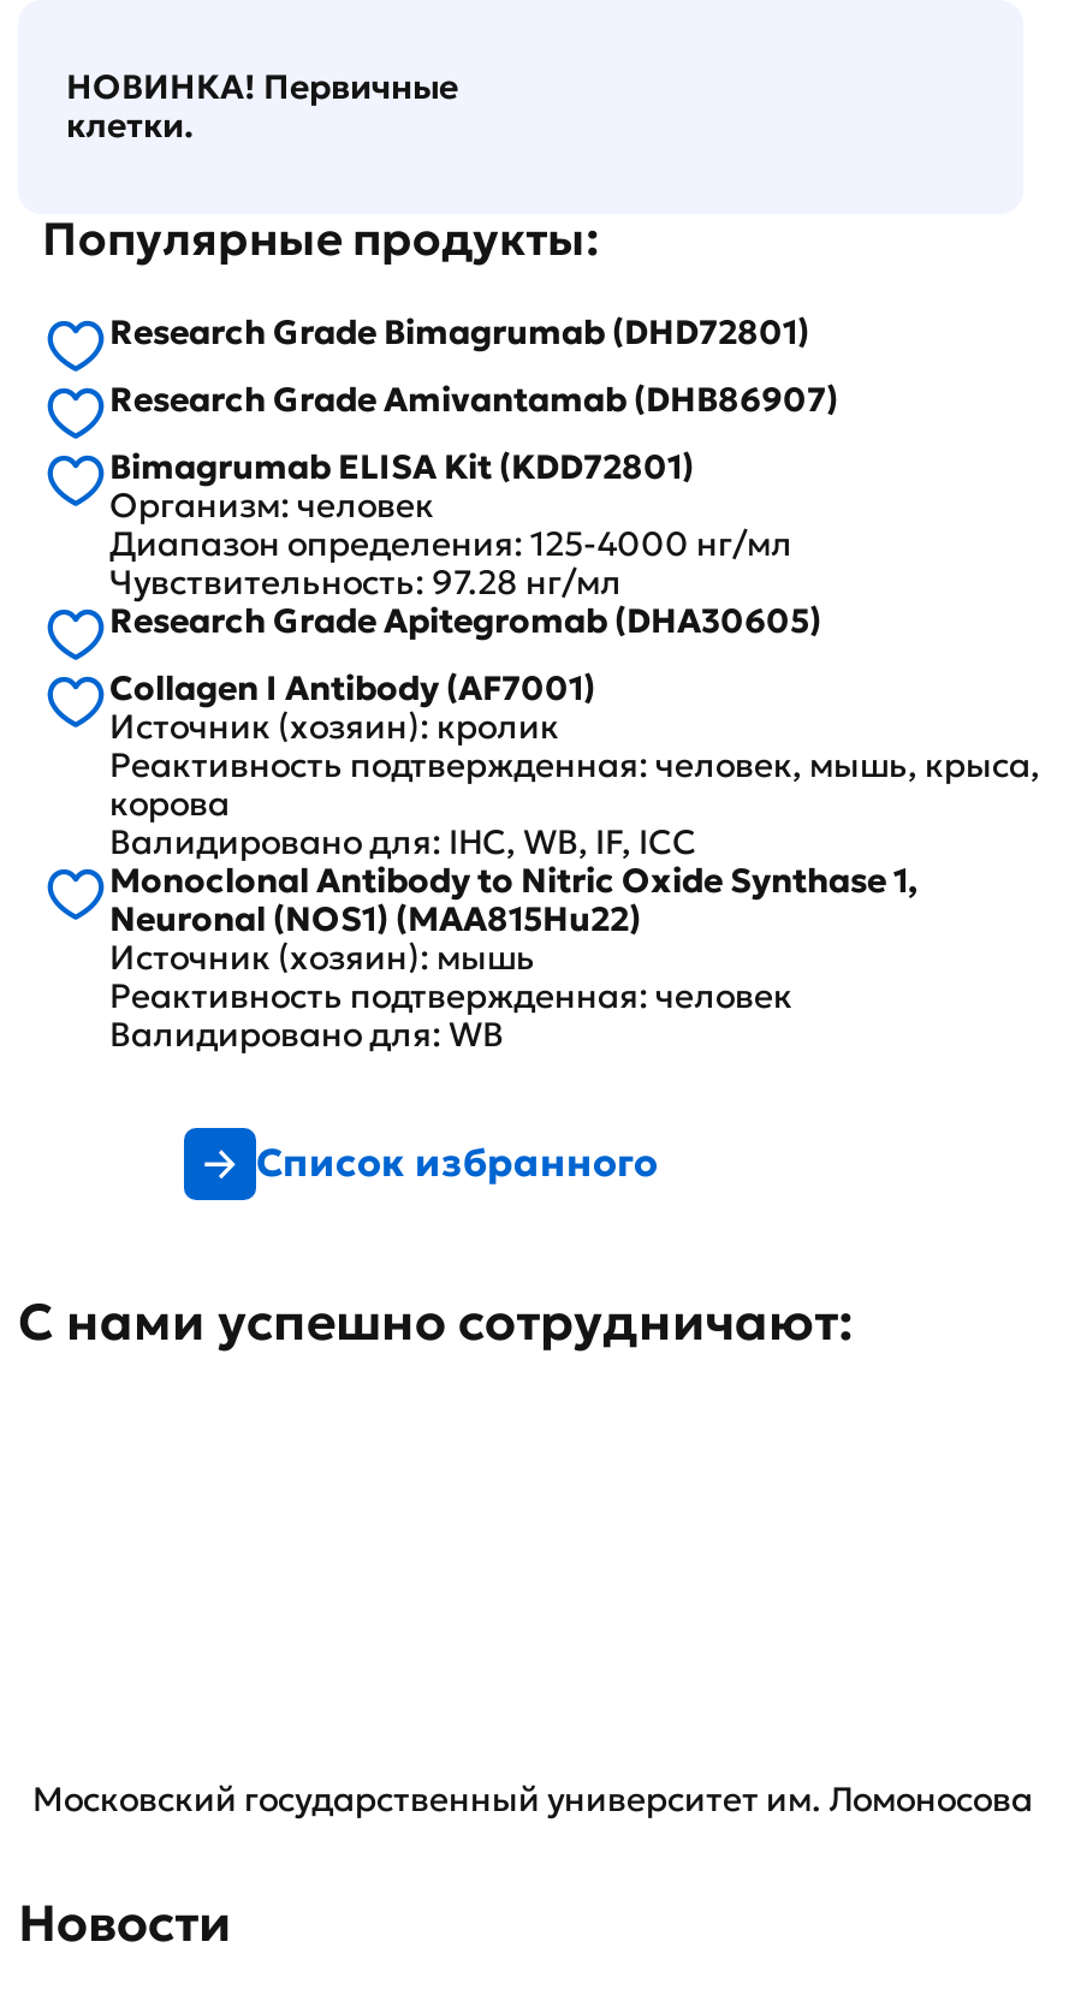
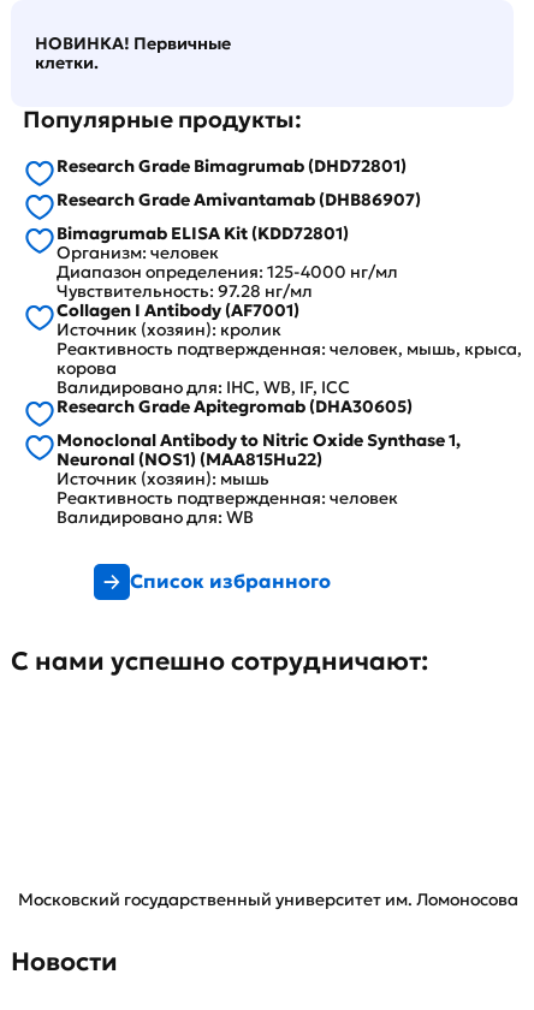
moved [109,598,821,642] -> [57,395,413,417]: Research Grade Apitegromab (DHA30605)
moved [109,666,1040,863] -> [57,299,522,398]: Collagen I Antibody (AF7001) | Источник (хозяин): кролик | Реактивность подтвержденная: человек, мышь, крыса, | корова | Валидировано для: IHC, WB, IF, ICC

